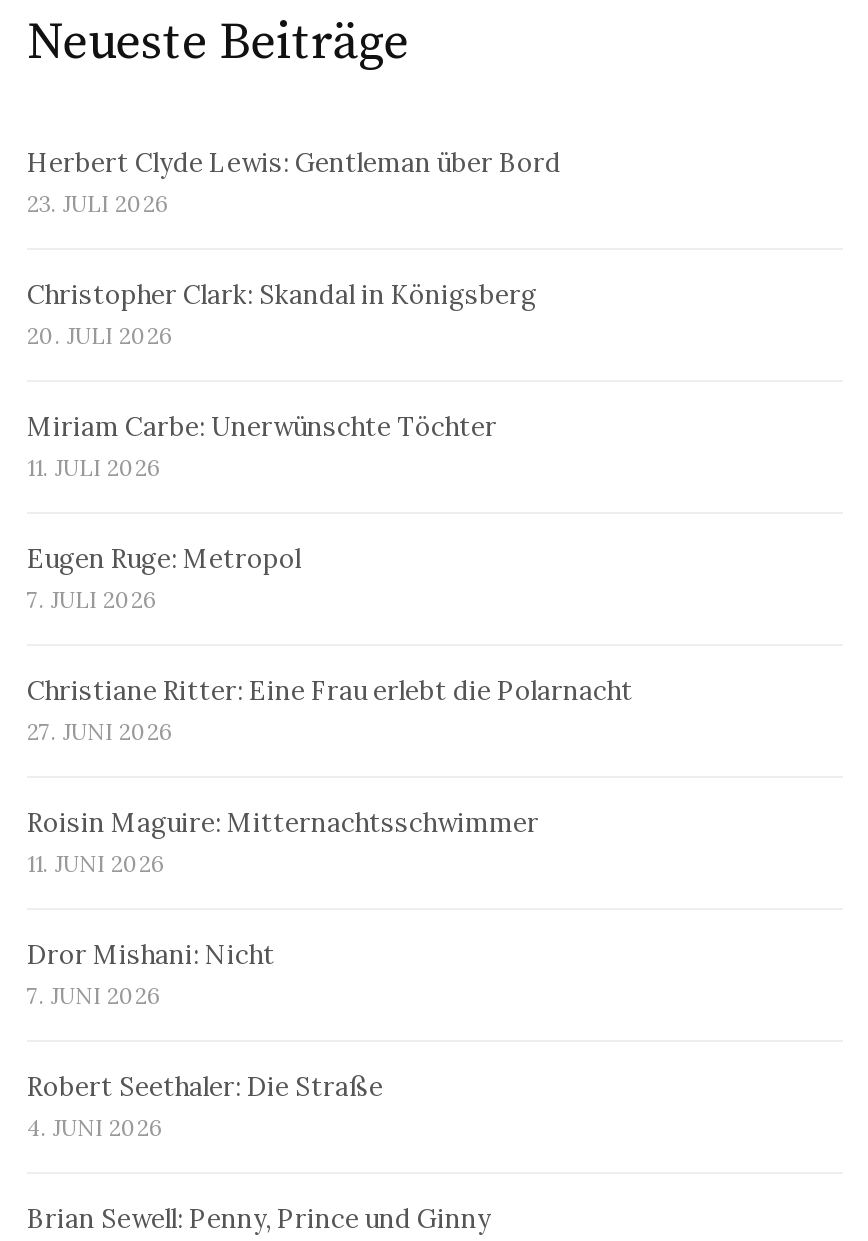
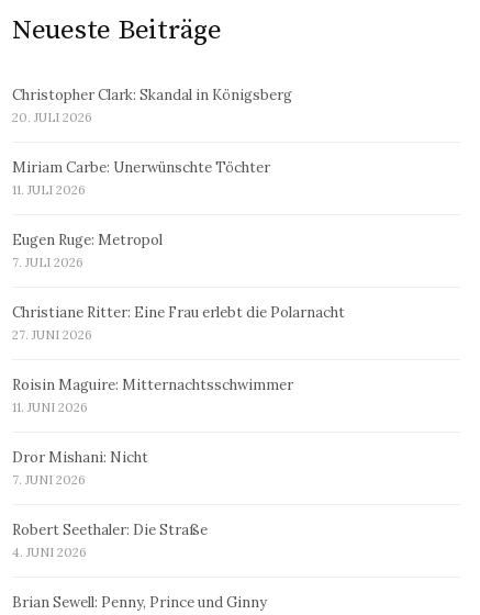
[27,145,561,217] Herbert Clyde Lewis: Gentleman über Bord | 23. JULI 2026 -> none

